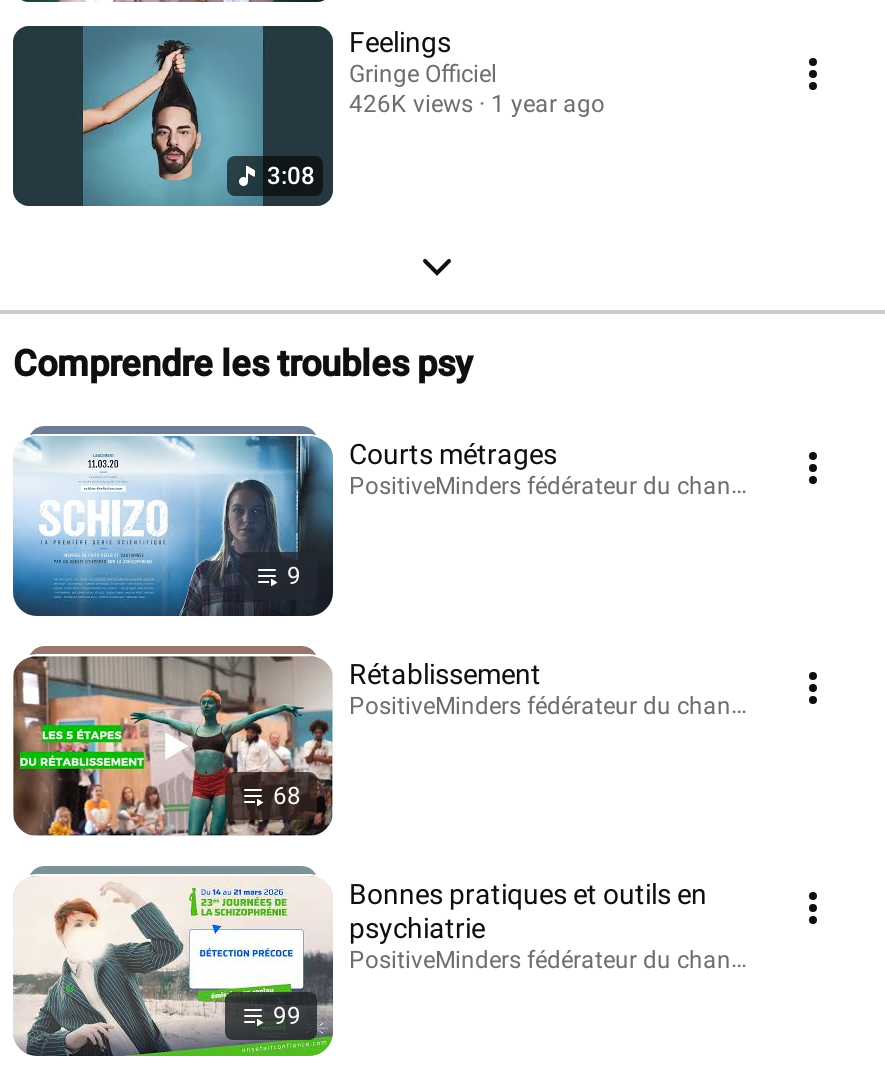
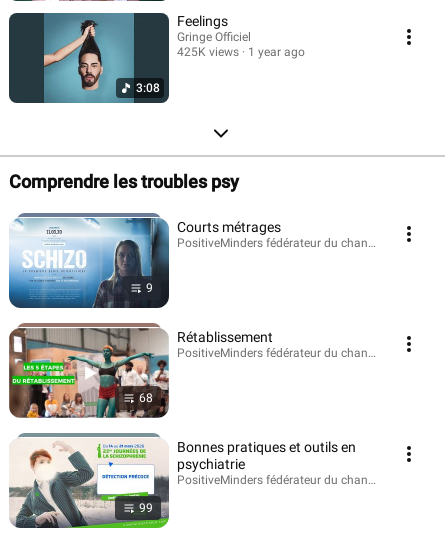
[349,89,605,117] 426K views 1 year ago -> [177,44,305,58] 425K views 1 year ago

